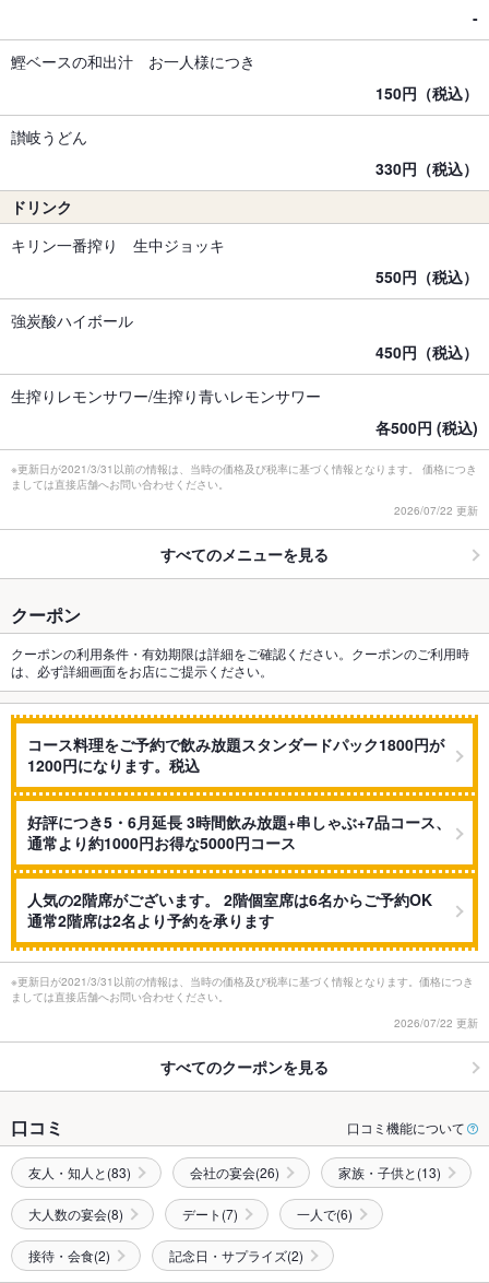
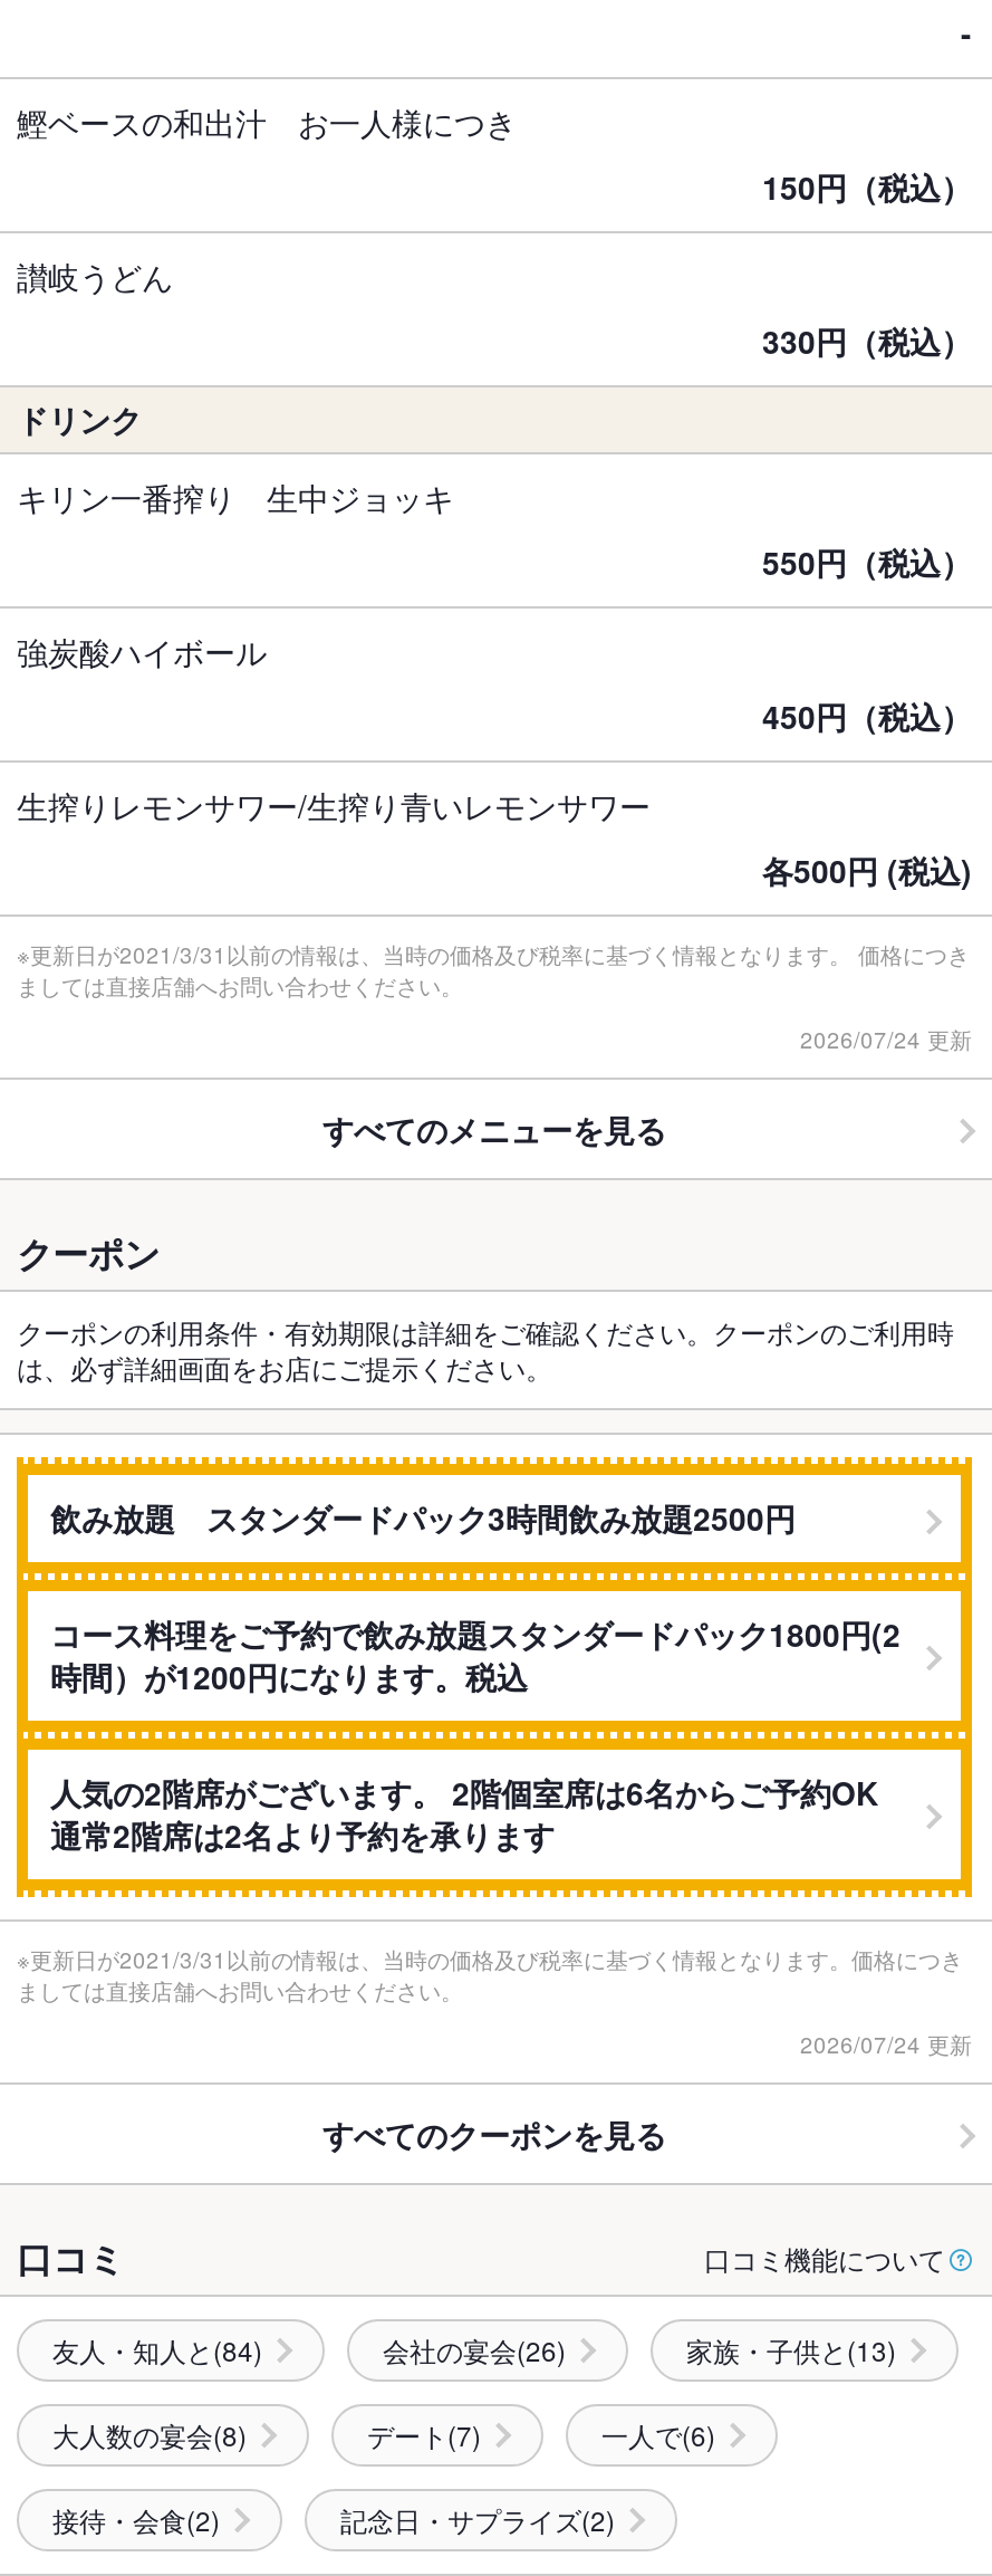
[394,503,478,518] 2026/07/22 更新 -> [800,1024,972,1055] 2026/07/24 更新
[27,733,444,776] コース料理をご予約で飲み放題スタンダードパック1800円が | 1200円になります。税込 -> [50,1495,796,1540] 飲み放題 スタンダードパック3時間飲み放題2500円
[27,811,451,854] 好評につき5・6月延長 3時間飲み放題+串しゃぶ+7品コース、 | 通常より約1000円お得な5000円コース -> [50,1611,900,1698] コース料理をご予約で飲み放題スタンダードパック1800円(2 | 時間）が1200円になります。税込
[394,1015,478,1031] 2026/07/22 更新 -> [800,2029,972,2060] 2026/07/24 更新
[28,1163,131,1181] 友人・知人と(83) -> [52,2330,262,2368] 友人・知人と(84)

